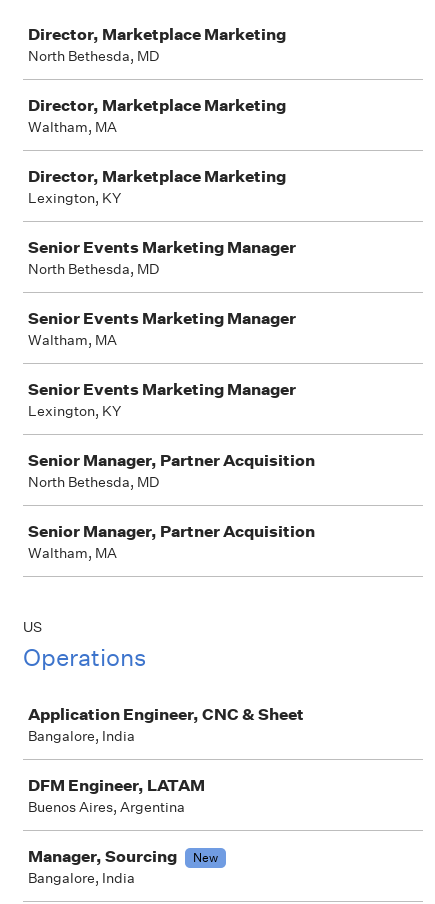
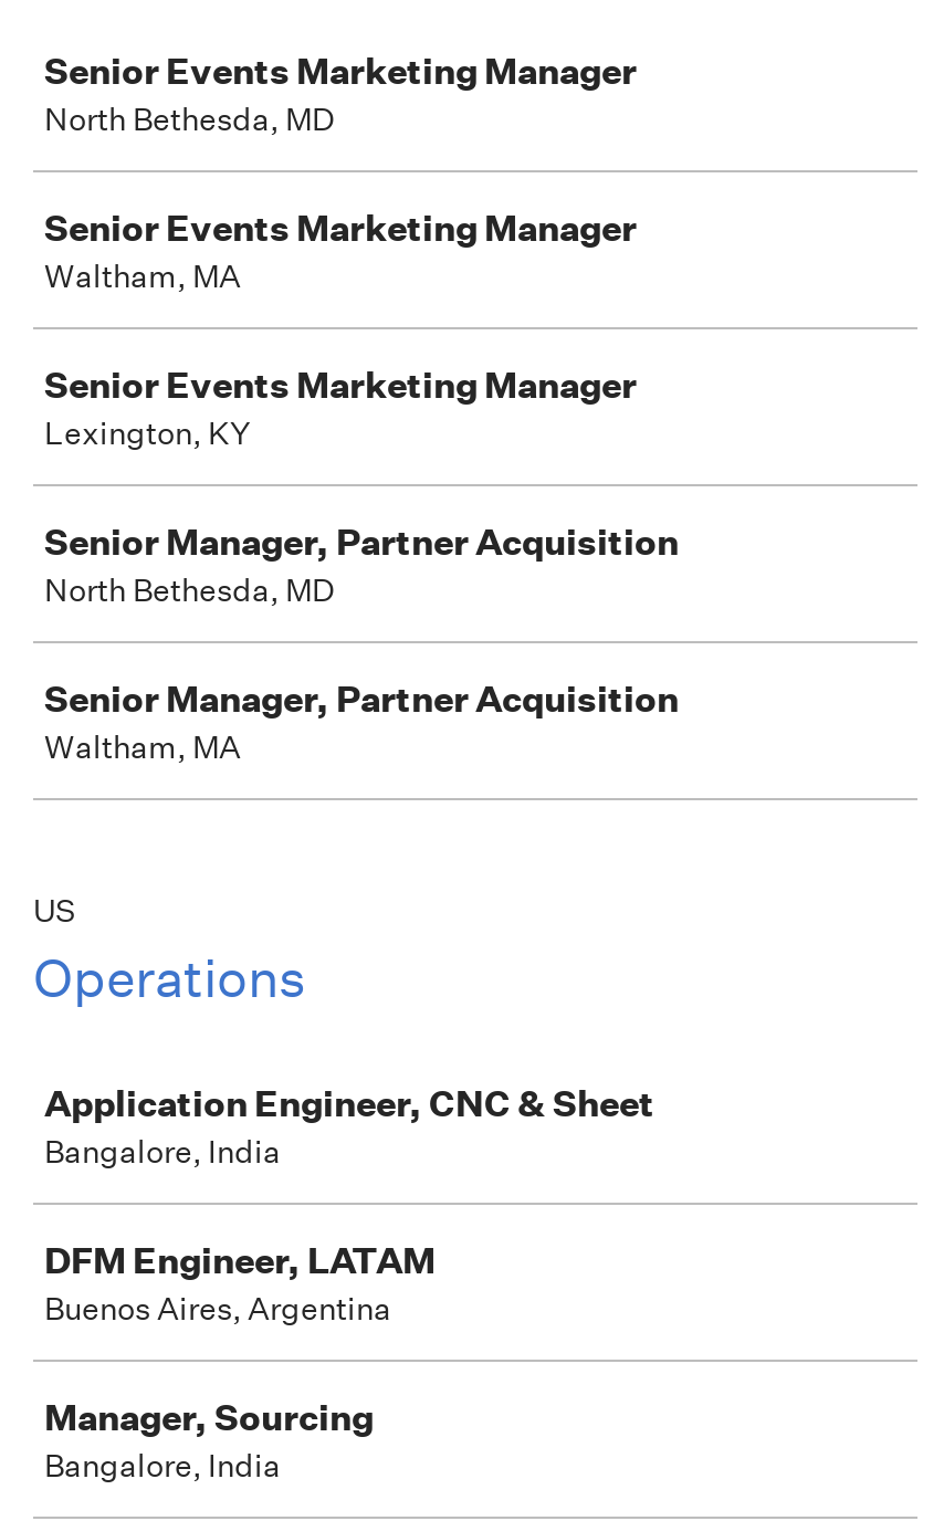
[28,24,286,207] Director, Marketplace Marketing | North Bethesda, MD | Director, Marketplace Marketing | Waltham, MA | Director, Marketplace Marketing | Lexington, KY -> none
[193,849,218,866] New -> none

